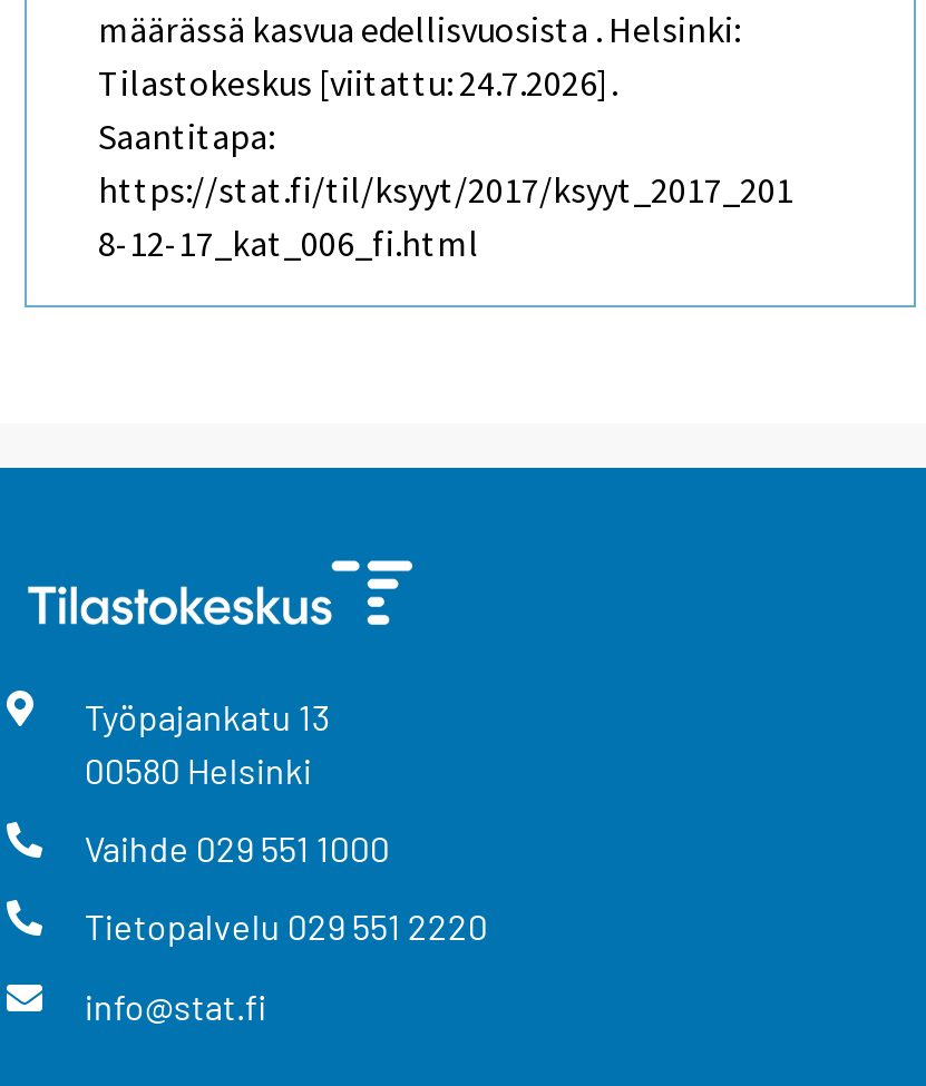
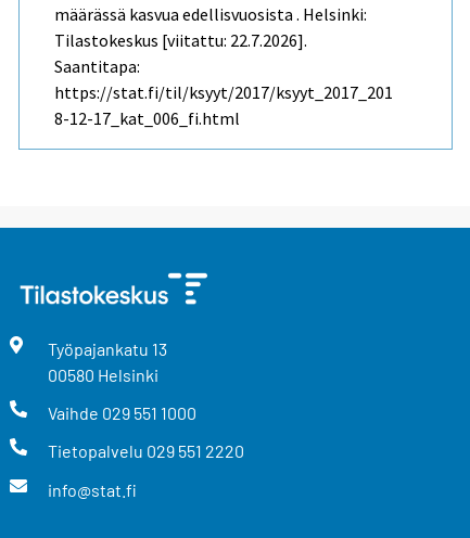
[98,60,617,105] Tilastokeskus [viitattu: 24.7.2026]. -> [54,29,307,51] Tilastokeskus [viitattu: 22.7.2026].

